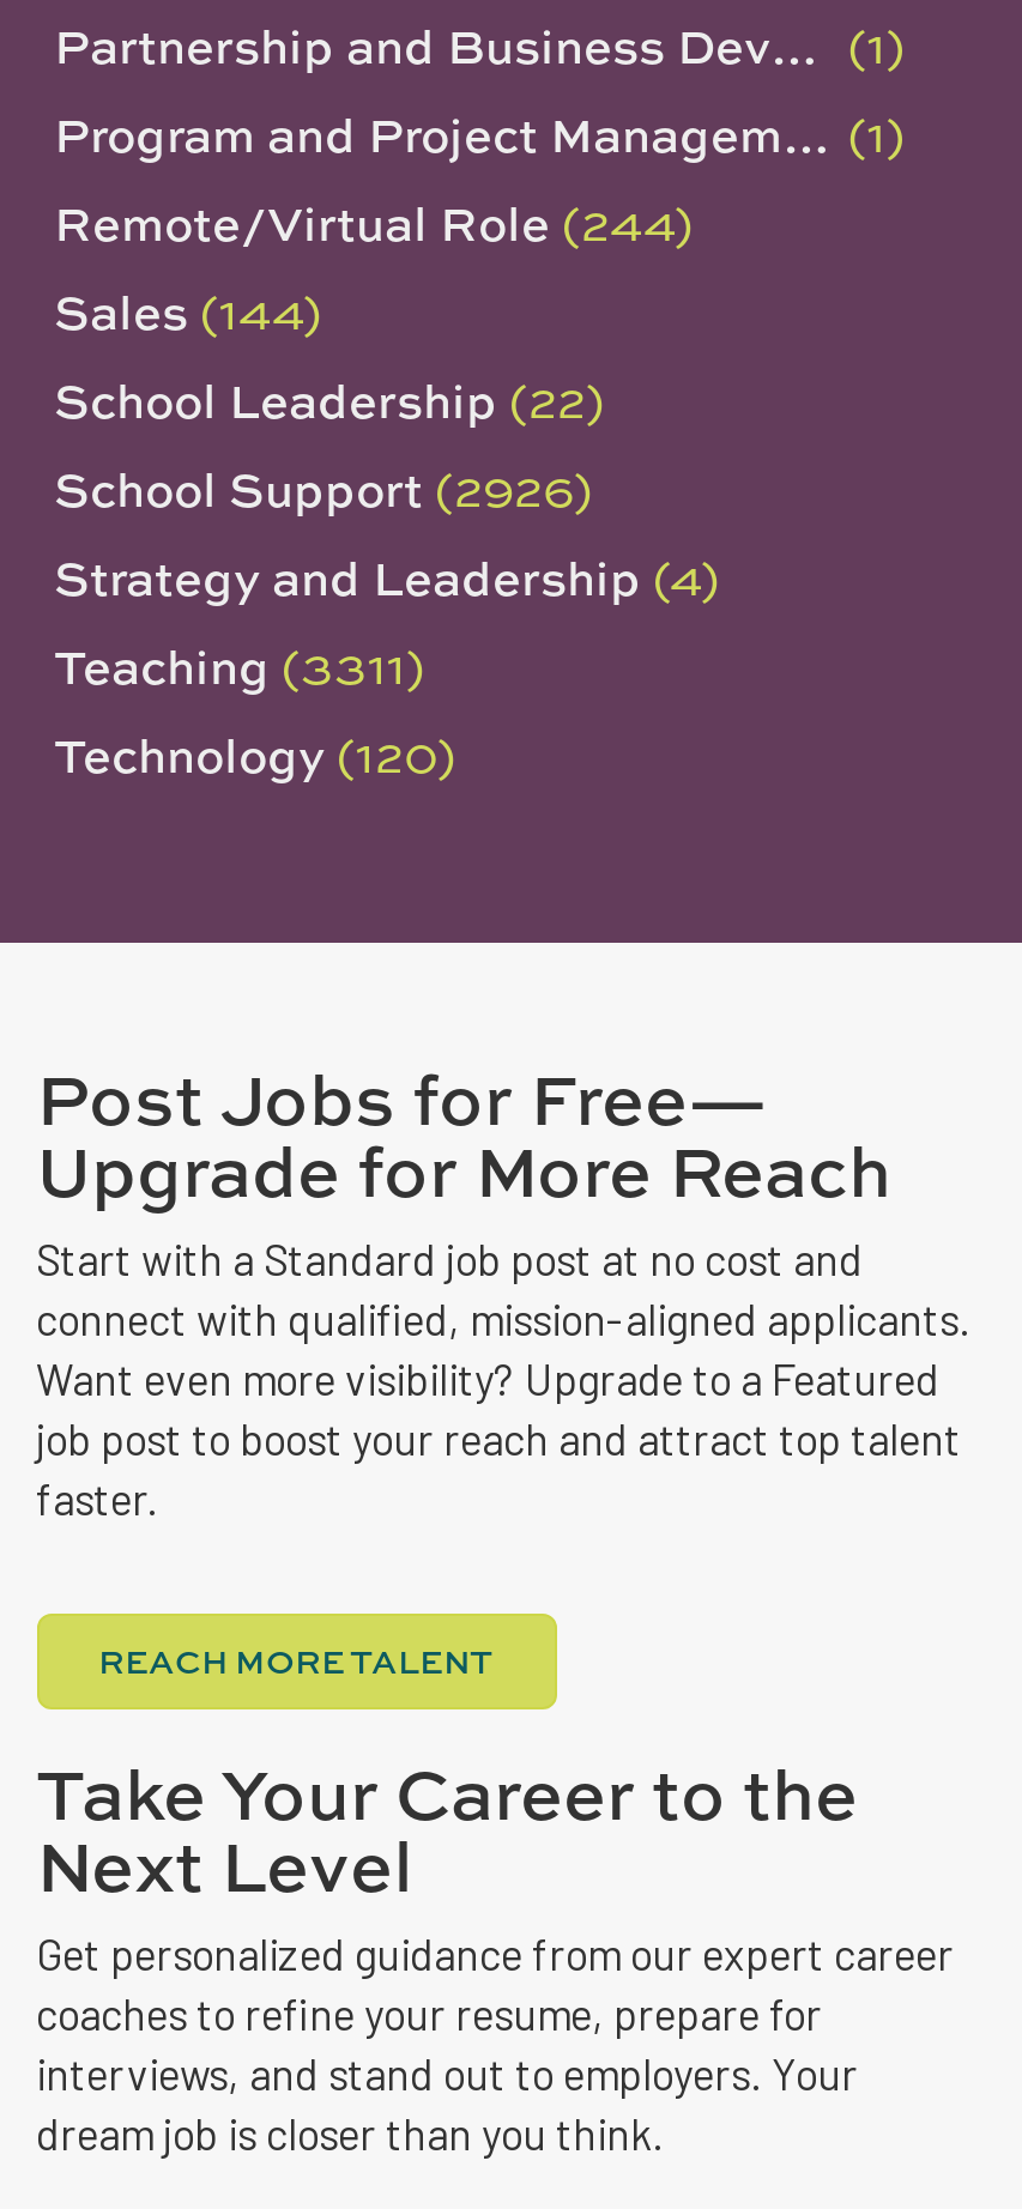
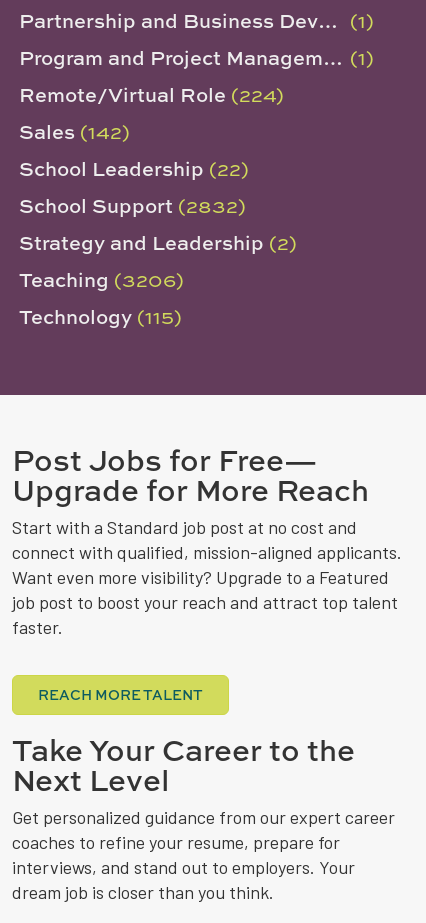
[54,191,694,256] Remote/Virtual Role (244) -> [19,81,284,108] Remote/Virtual Role (224)
[54,280,322,344] Sales (144) -> [19,118,130,145] Sales (142)
[54,457,593,522] School Support (2926) -> [19,192,246,219] School Support (2832)
[54,546,720,610] Strategy and Leadership (4) -> [19,229,297,256] Strategy and Leadership (2)
[54,634,425,699] Teaching (3311) -> [19,266,184,293] Teaching (3206)
[54,723,456,788] Technology (120) -> [19,303,182,330] Technology (115)

